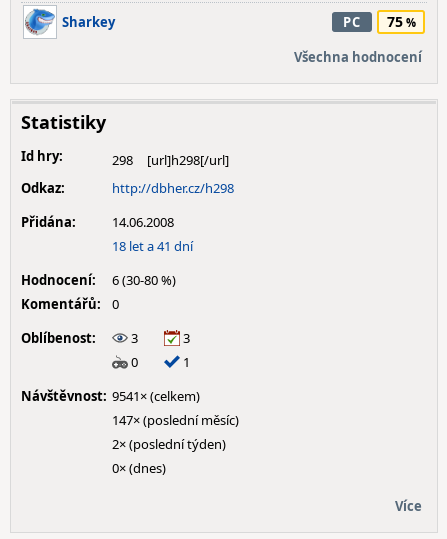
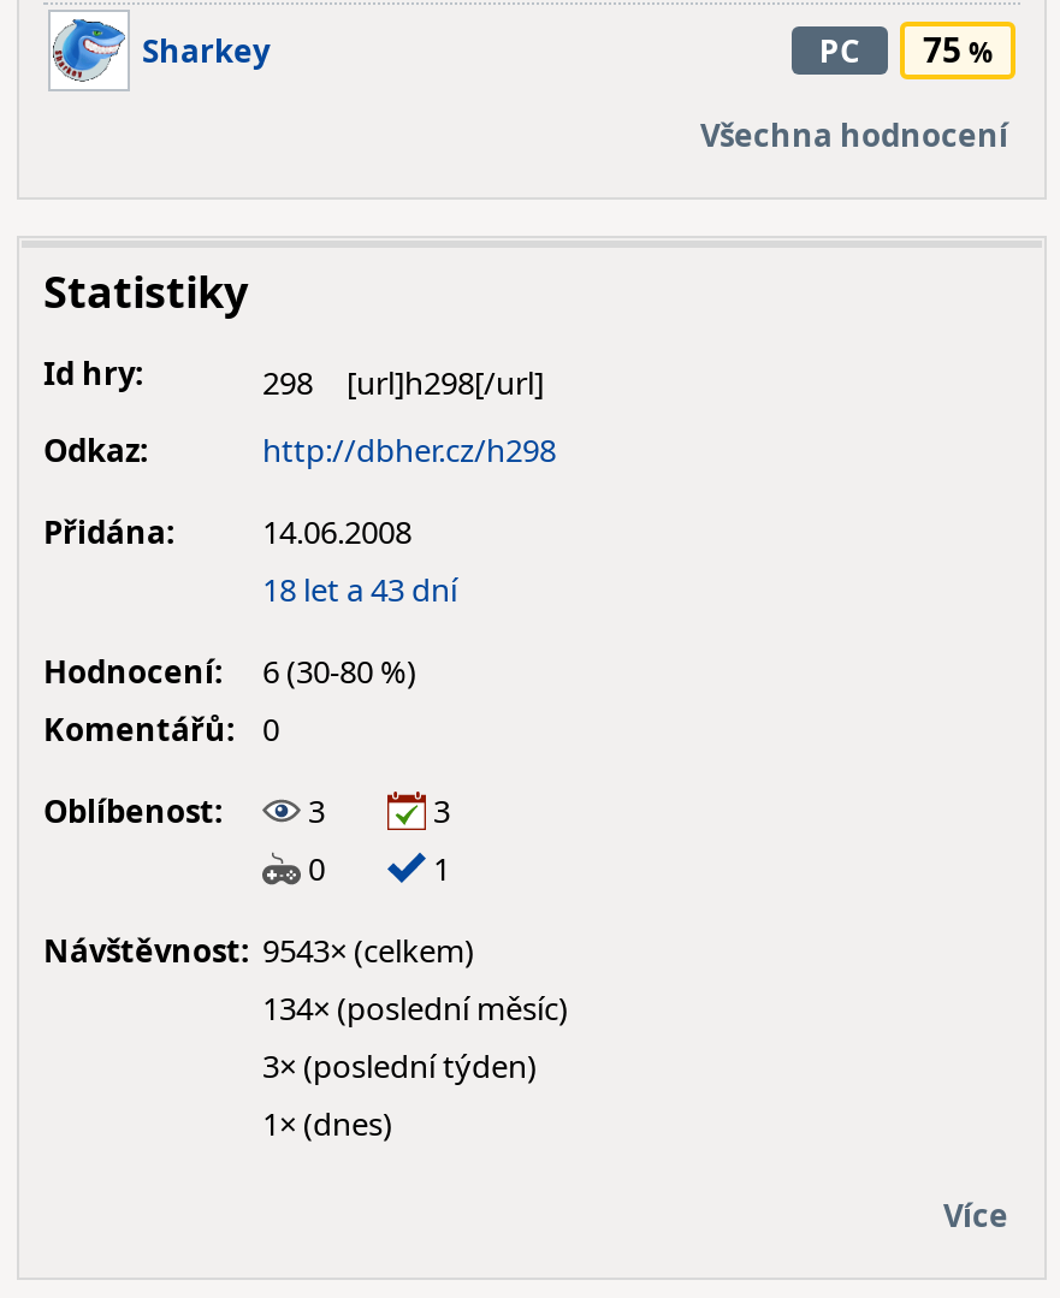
[112,237,193,255] 18 let a 41 dní -> [262,568,457,611] 18 let a 43 dní
[21,387,200,405] Návštěvnost: 9541× (celkem) -> [43,929,474,972] Návštěvnost: 9543× (celkem)
[112,411,239,429] 147× (poslední měsíc) -> [262,986,568,1030] 134× (poslední měsíc)
[112,435,226,453] 2× (poslední týden) -> [262,1044,537,1087] 3× (poslední týden)
[112,459,166,477] 0× (dnes) -> [262,1102,392,1145] 1× (dnes)

